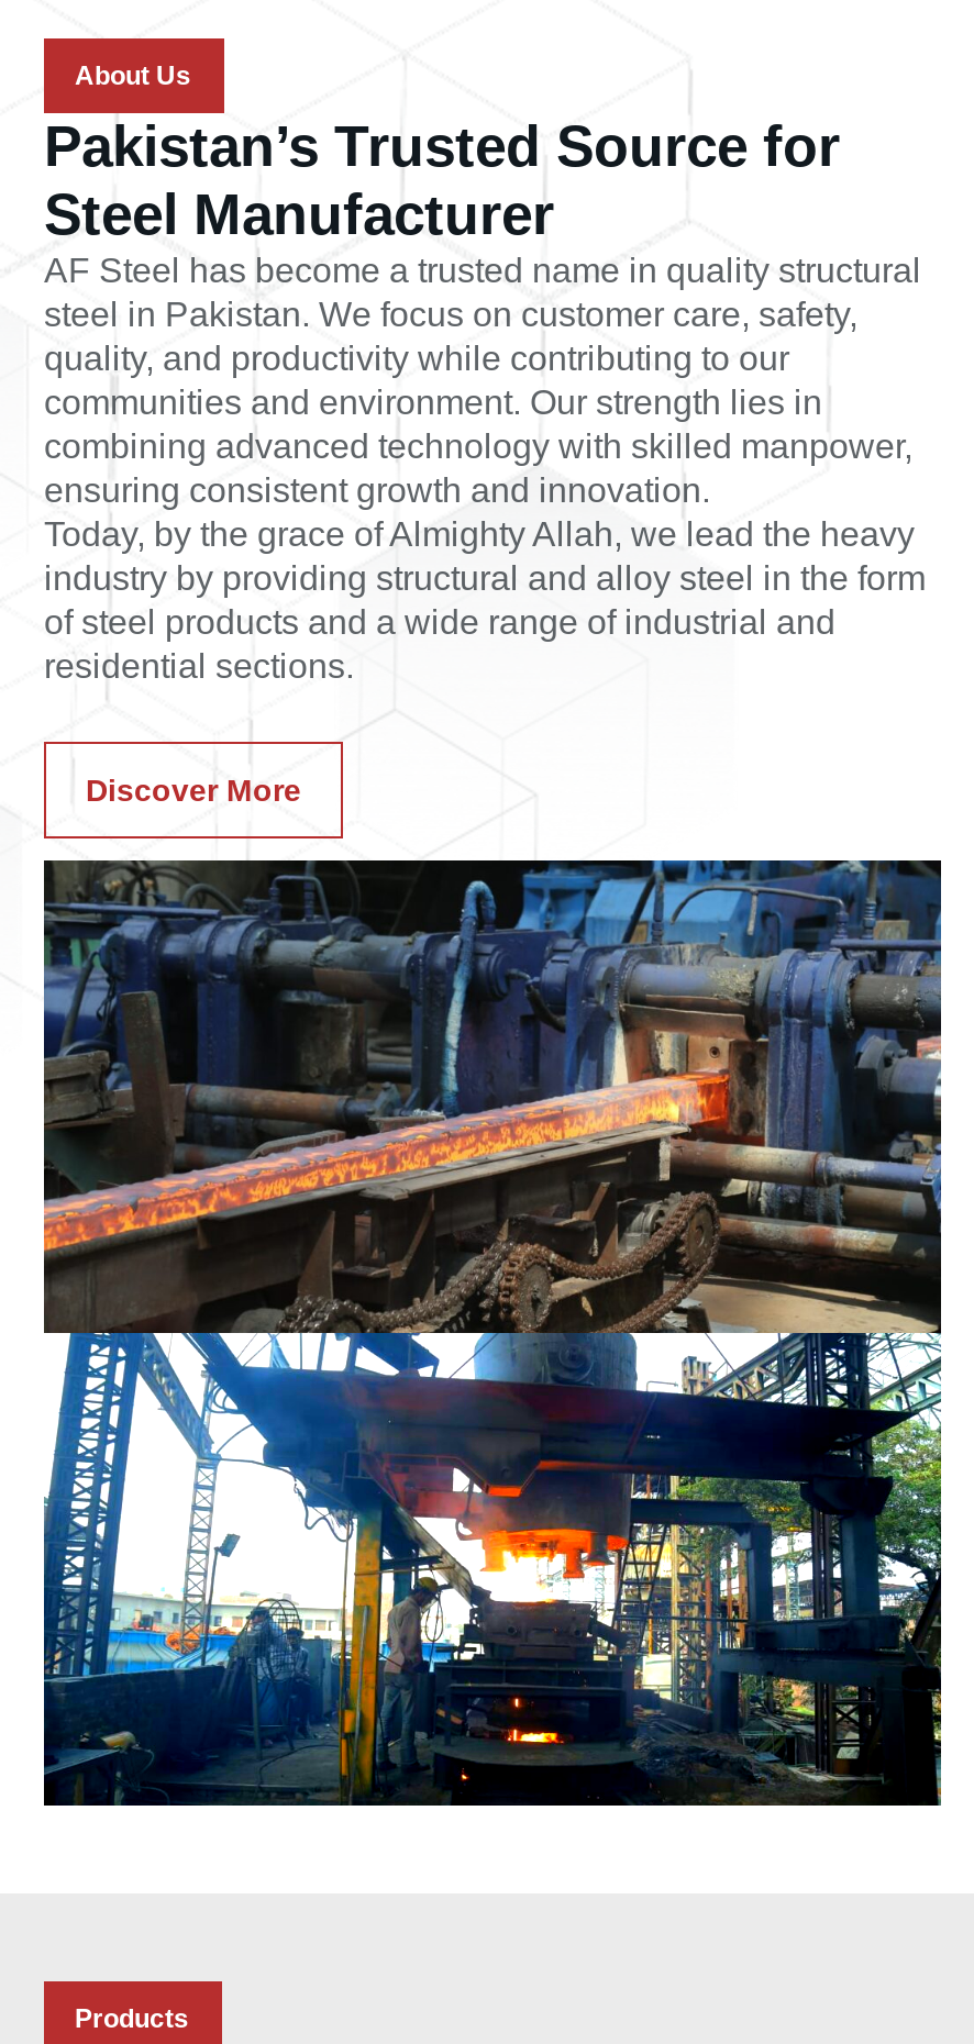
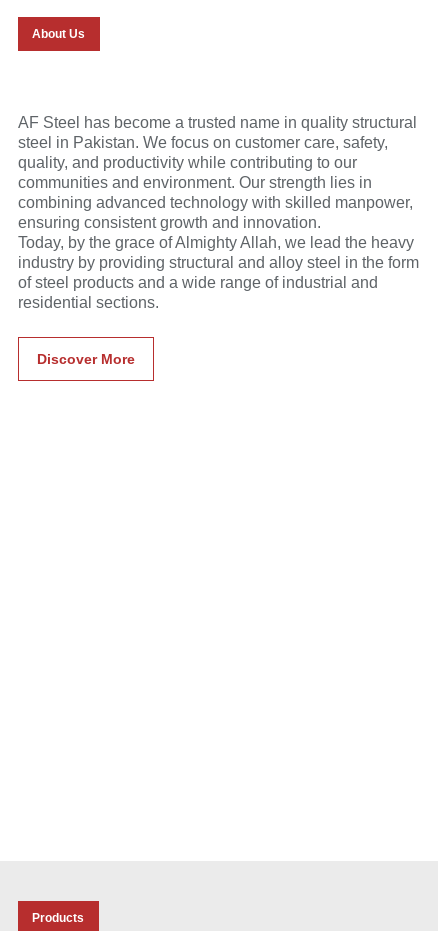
[44,113,840,247] Pakistan’s Trusted Source for | Steel Manufacturer -> none
[42,857,943,1809] [image] -> none

